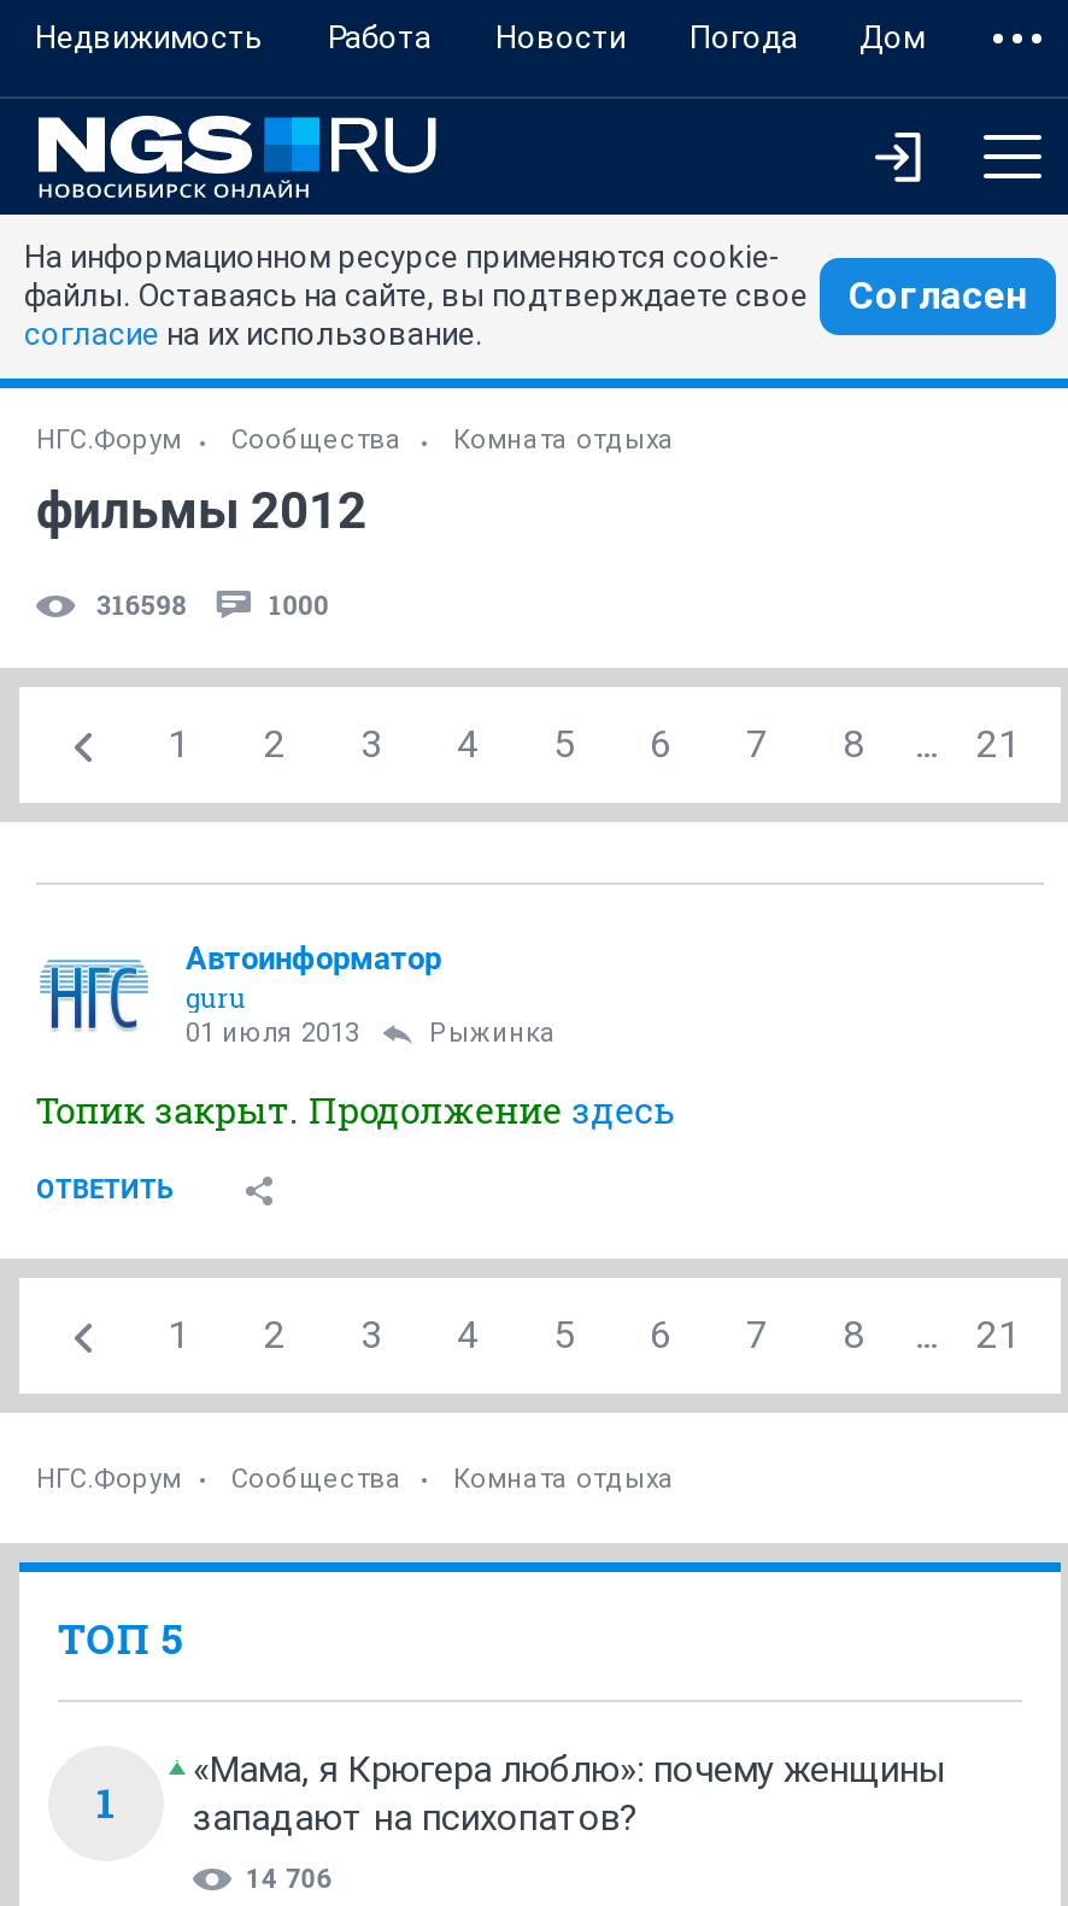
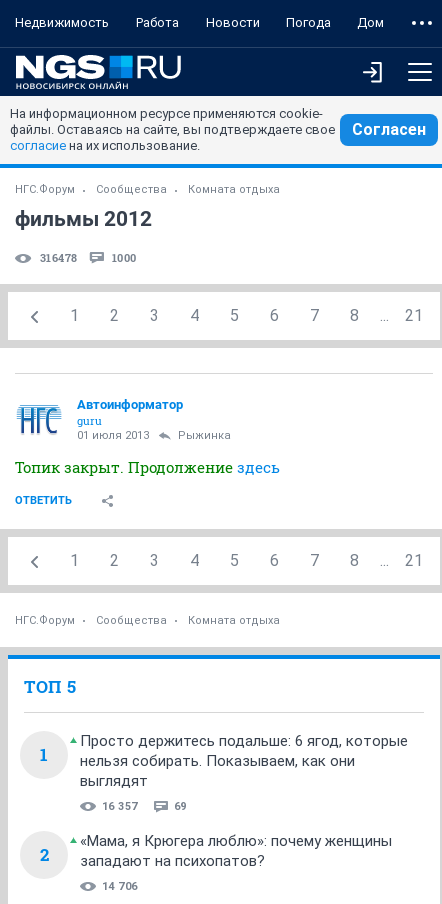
[96,586,187,622] 316598 -> [40,250,78,265] 316478
none -> [39,732,408,866] Просто держитесь подальше: 6 ягод, которые | нельзя собирать. Показываем, как они | выглядят | 16 357 | 69 | 2

